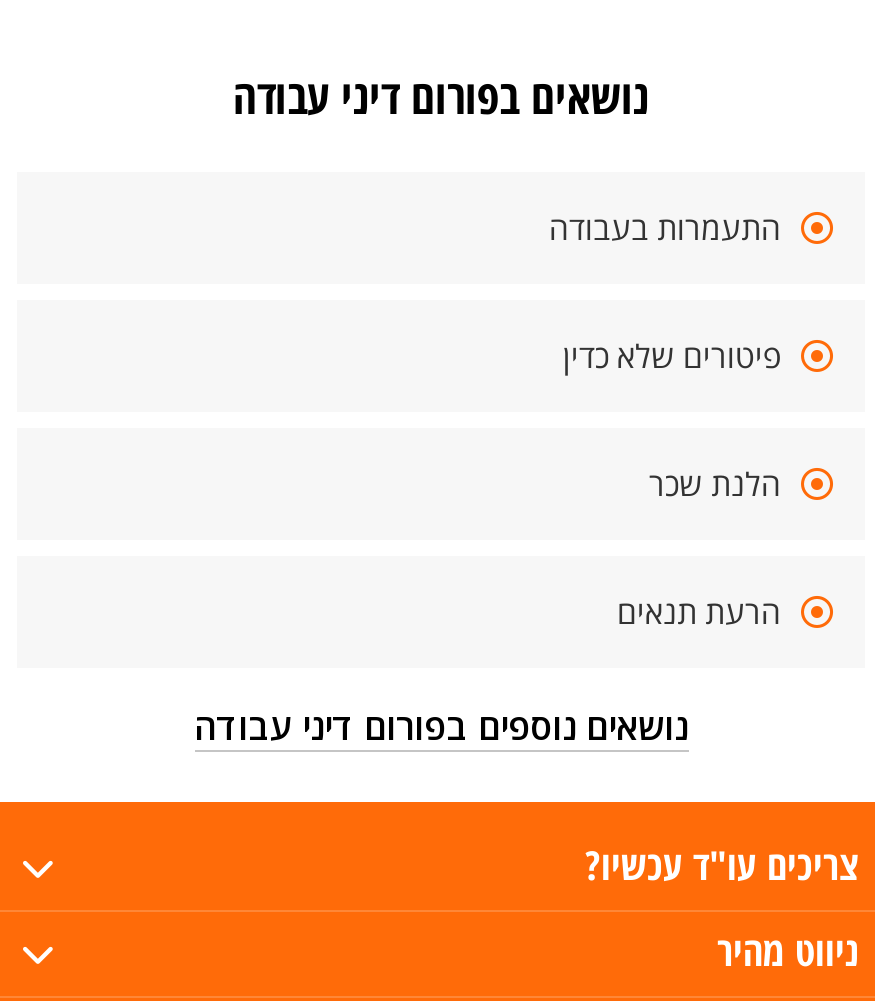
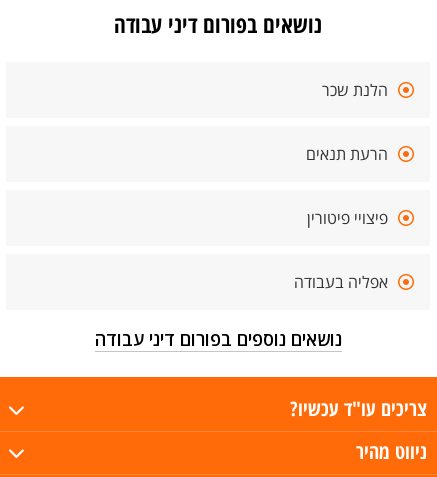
[549,206,781,378] התעמרות בעבודה | פיטורים שלא כדין -> none
moved [617,462,781,634] -> [306,79,388,165]: הלנת שכר | הרעת תנאים
none -> [294,207,388,293] פיצויי פיטורין | אפליה בעבודה

